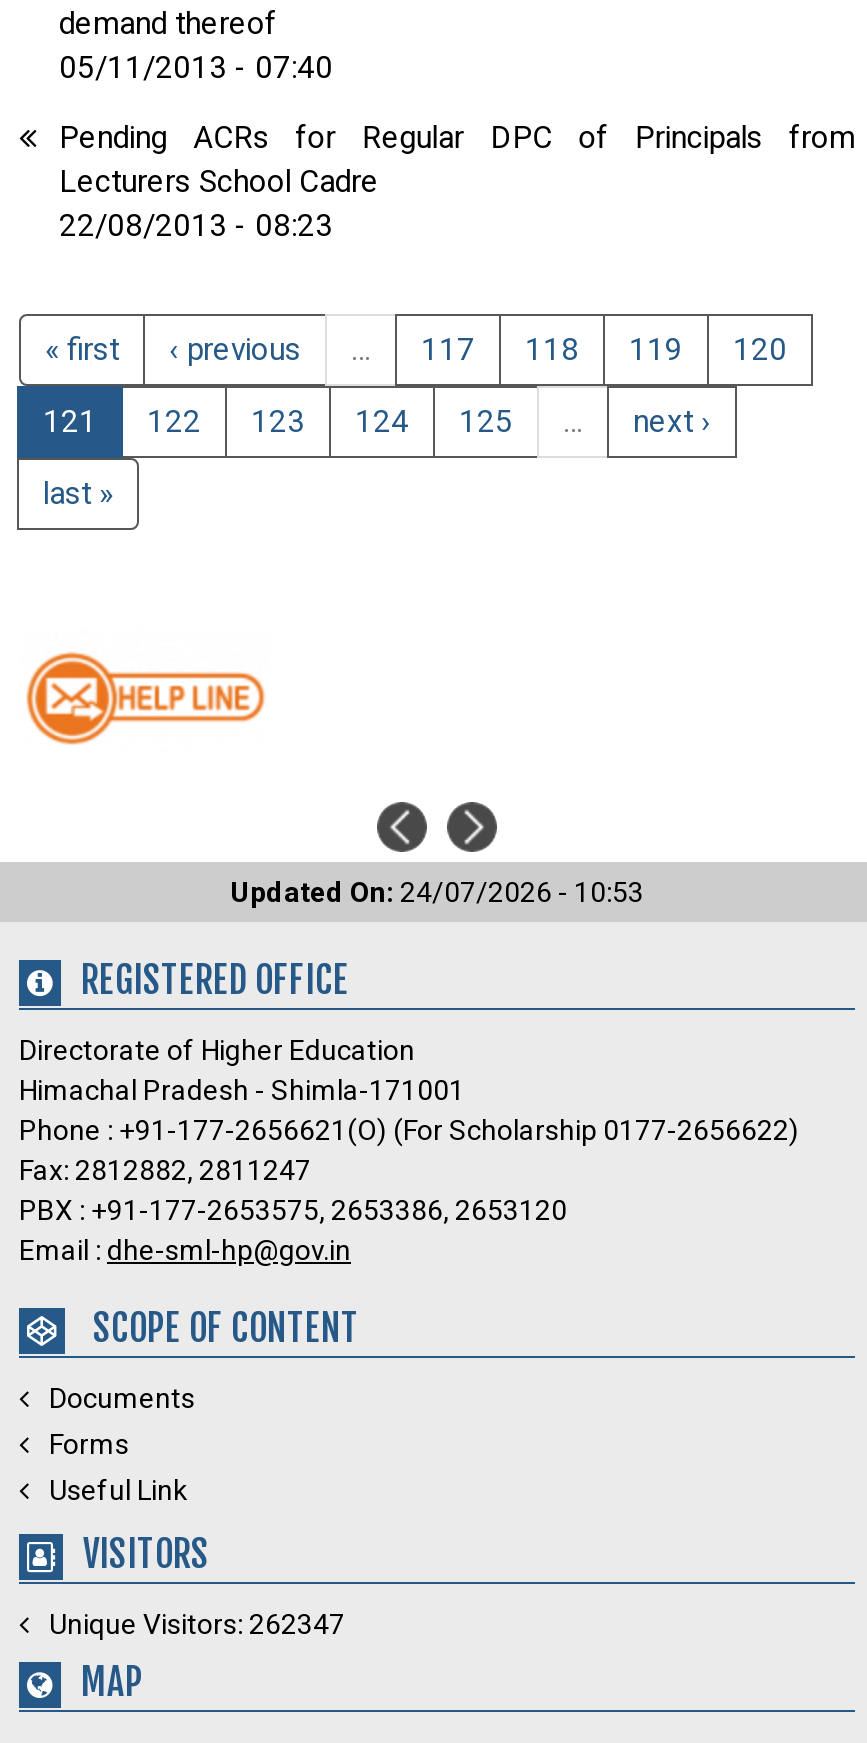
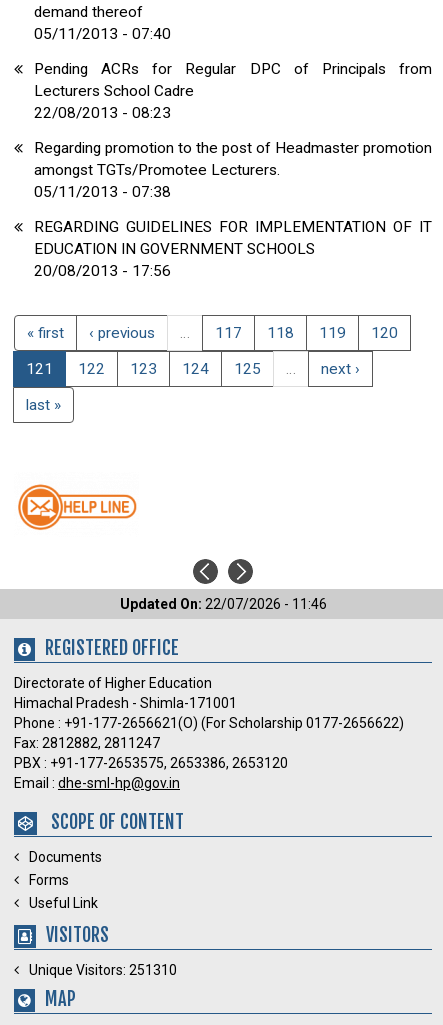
none -> [34,139,432,280] Regarding promotion to the post of Headmaster promotion | amongst TGTs/Promotee Lecturers. | 05/11/2013 - 07:38 | REGARDING GUIDELINES FOR IMPLEMENTATION OF IT | EDUCATION IN GOVERNMENT SCHOOLS | 20/08/2013 - 17:56
[230,876,644,908] Updated On: 24/07/2026 - 10:53 -> [119,596,326,612] Updated On: 22/07/2026 - 11:46
[49,1608,345,1640] Unique Visitors: 262347 -> [29,962,177,978] Unique Visitors: 251310

